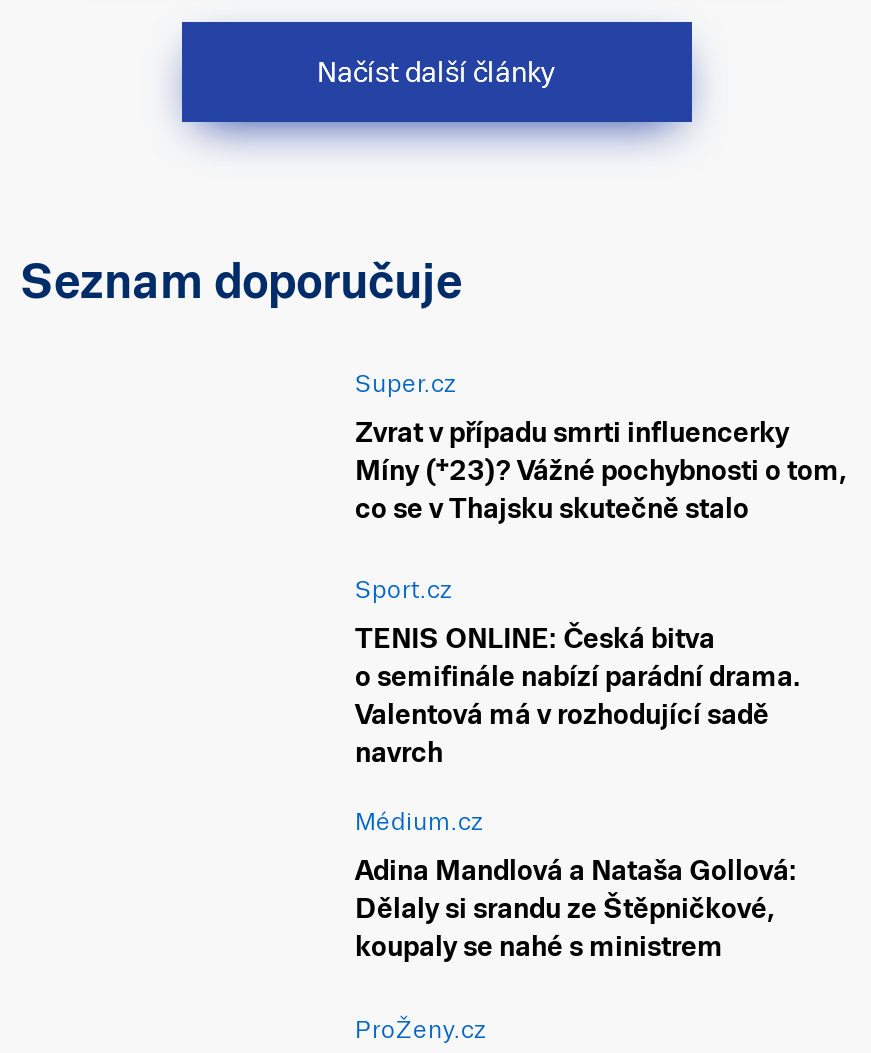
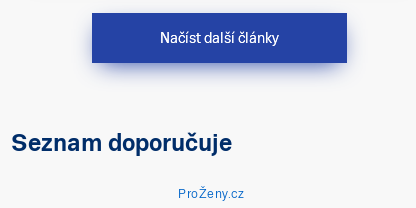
[355,370,847,963] Super.cz | Zvrat v případu smrti influencerky | Míny (†23)? Vážné pochybnosti o tom, | co se v Thajsku skutečně stalo | Sport.cz | TENIS ONLINE: Česká bitva | o semifinále nabízí parádní drama. | Valentová má v rozhodující sadě | navrch | Médium.cz | Adina Mandlová a Nataša Gollová: | Dělaly si srandu ze Štěpničkové, | koupaly se nahé s ministrem -> none

